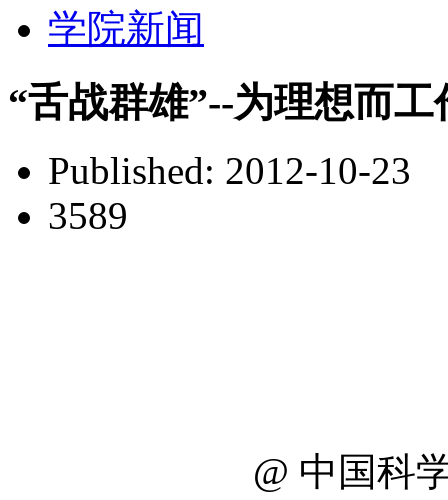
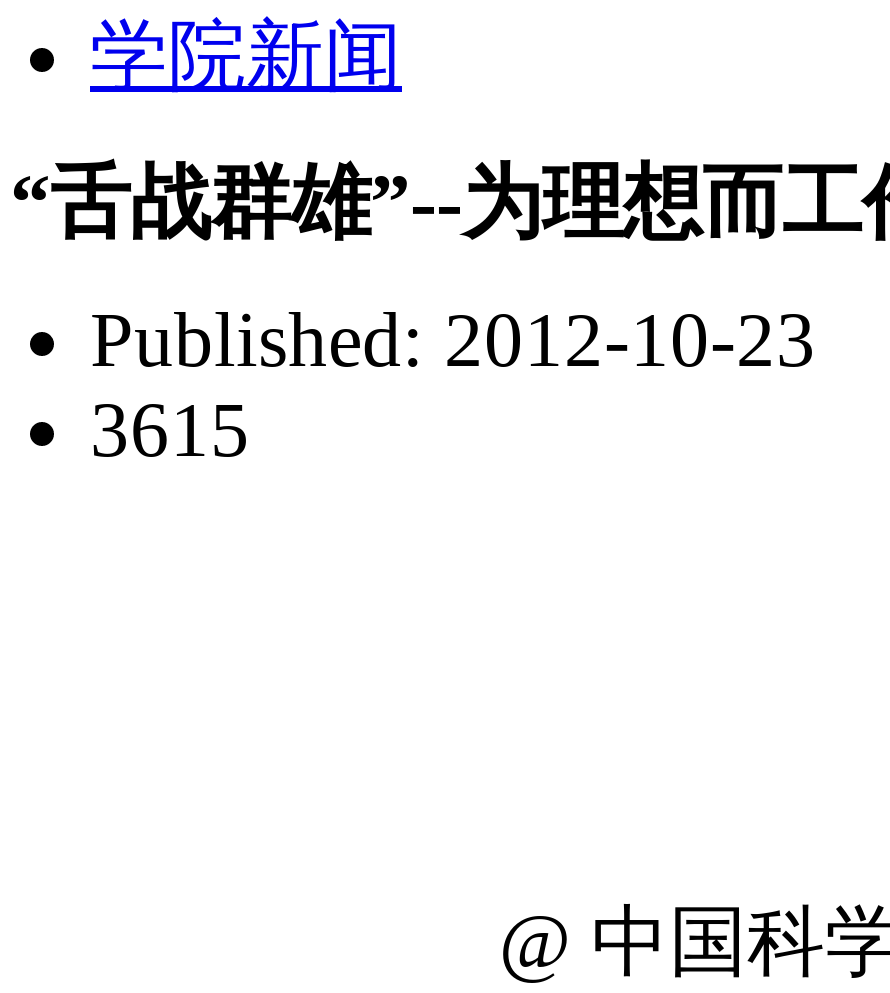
[48,194,128,237] 3589 -> [90,387,250,473] 3615

